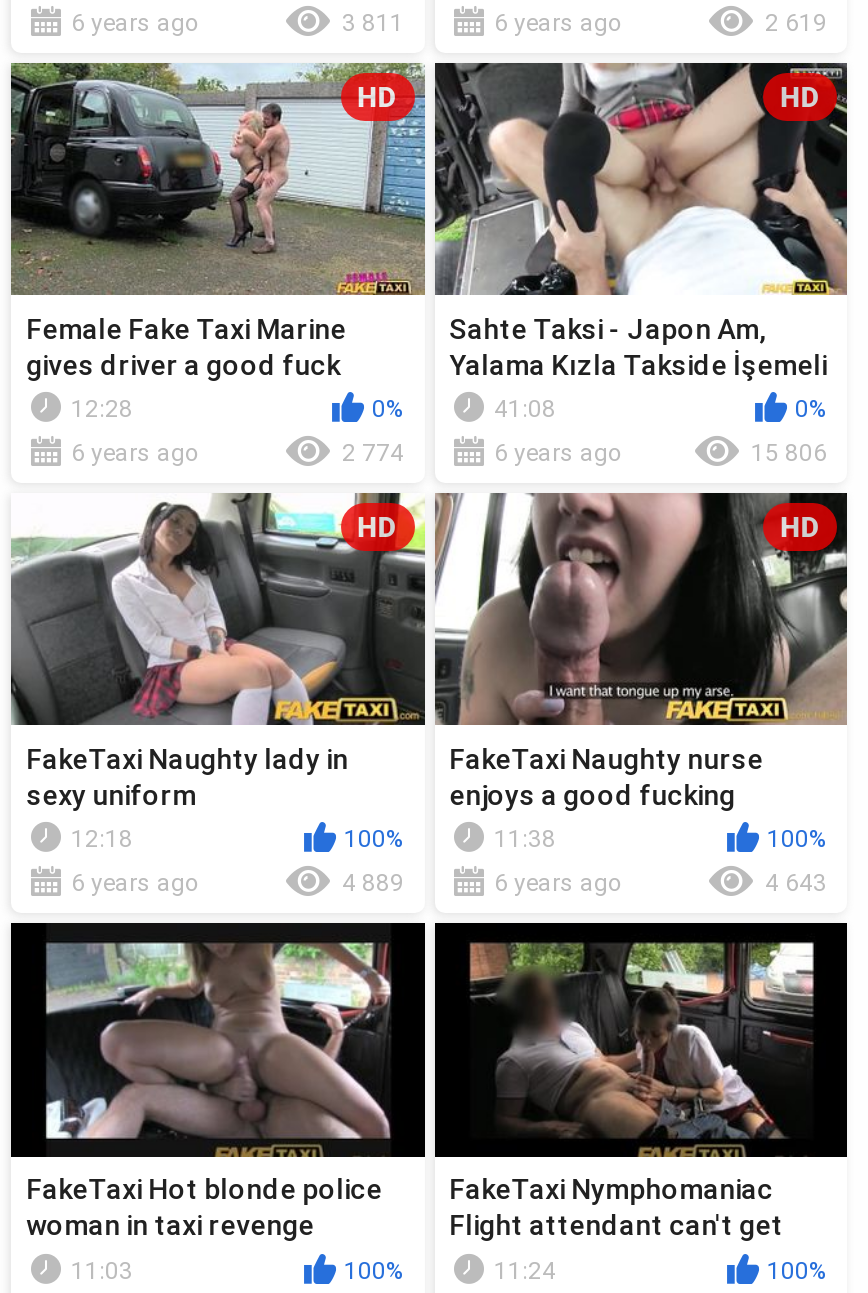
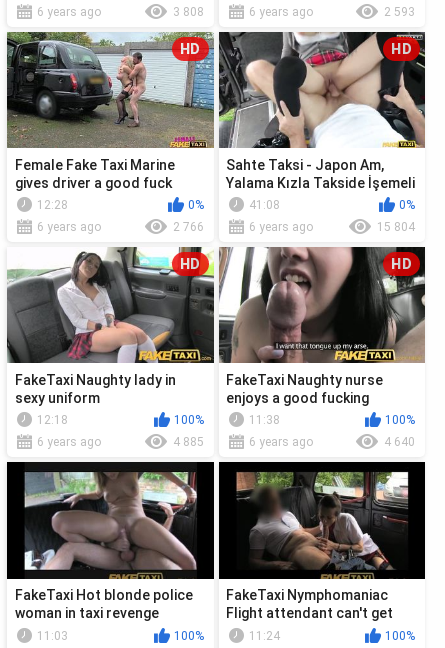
[342,9,404,37] 3 811 -> [172,5,203,19] 3 808
[765,9,827,37] 2 619 -> [384,5,415,19] 2 593
[342,439,404,467] 2 774 -> [172,220,203,234] 2 766
[751,439,827,467] 15 806 -> [377,220,415,234] 15 804
[342,870,404,898] 4 889 -> [172,435,203,449] 4 885
[765,870,827,898] 4 643 -> [384,435,415,449] 4 640

